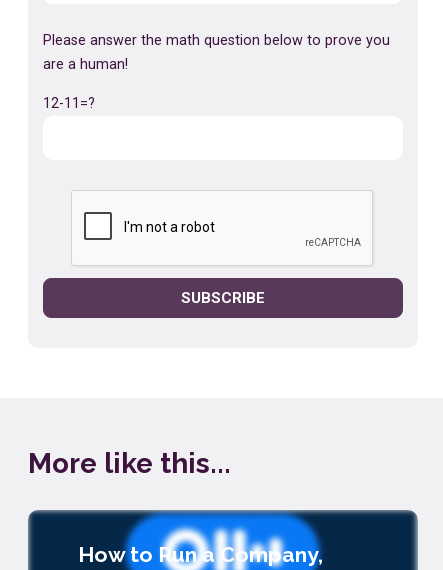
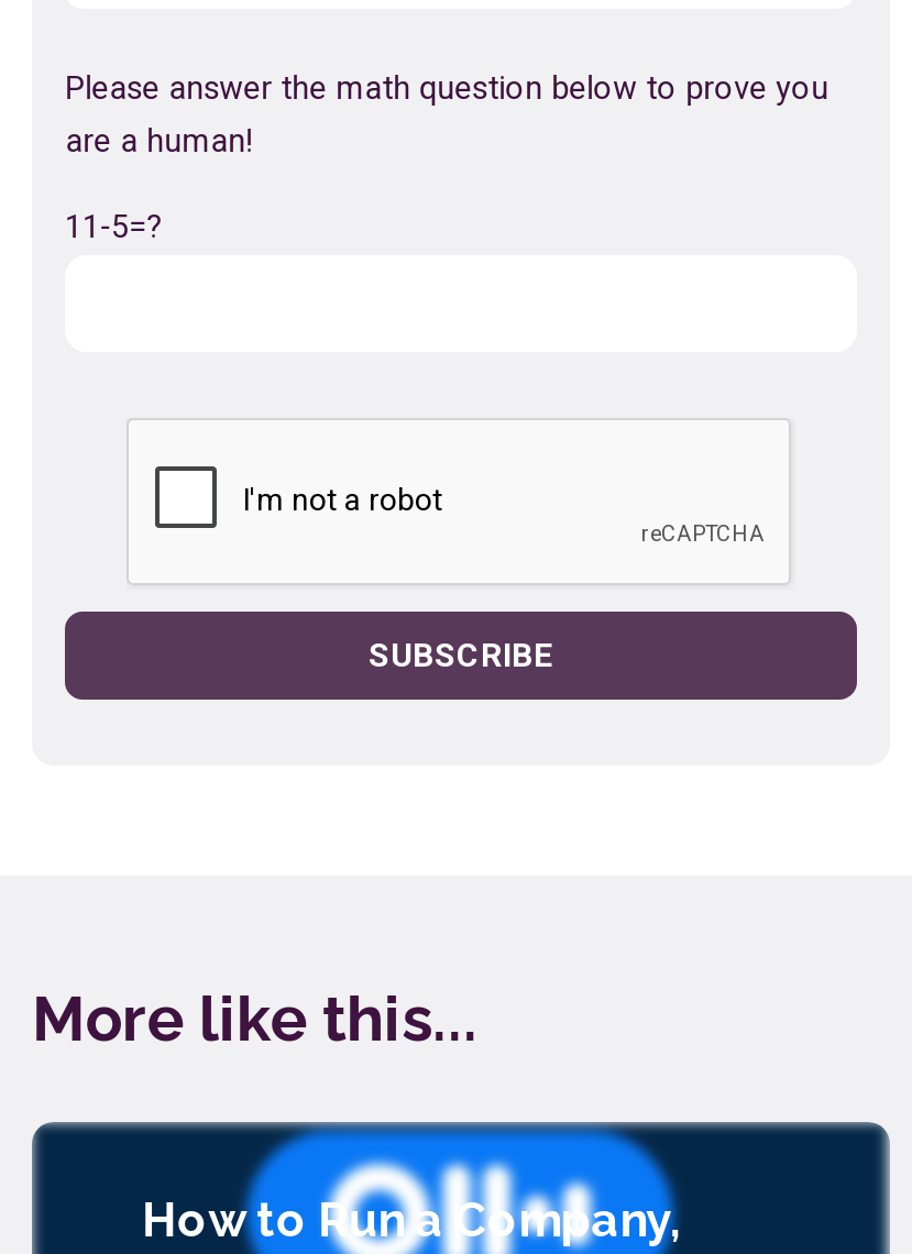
[43,95,95,112] 12-11=? -> [65,209,162,246] 11-5=?

